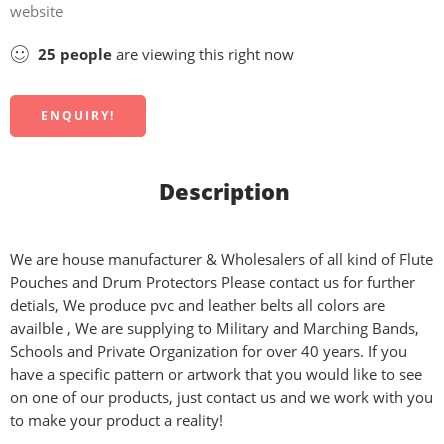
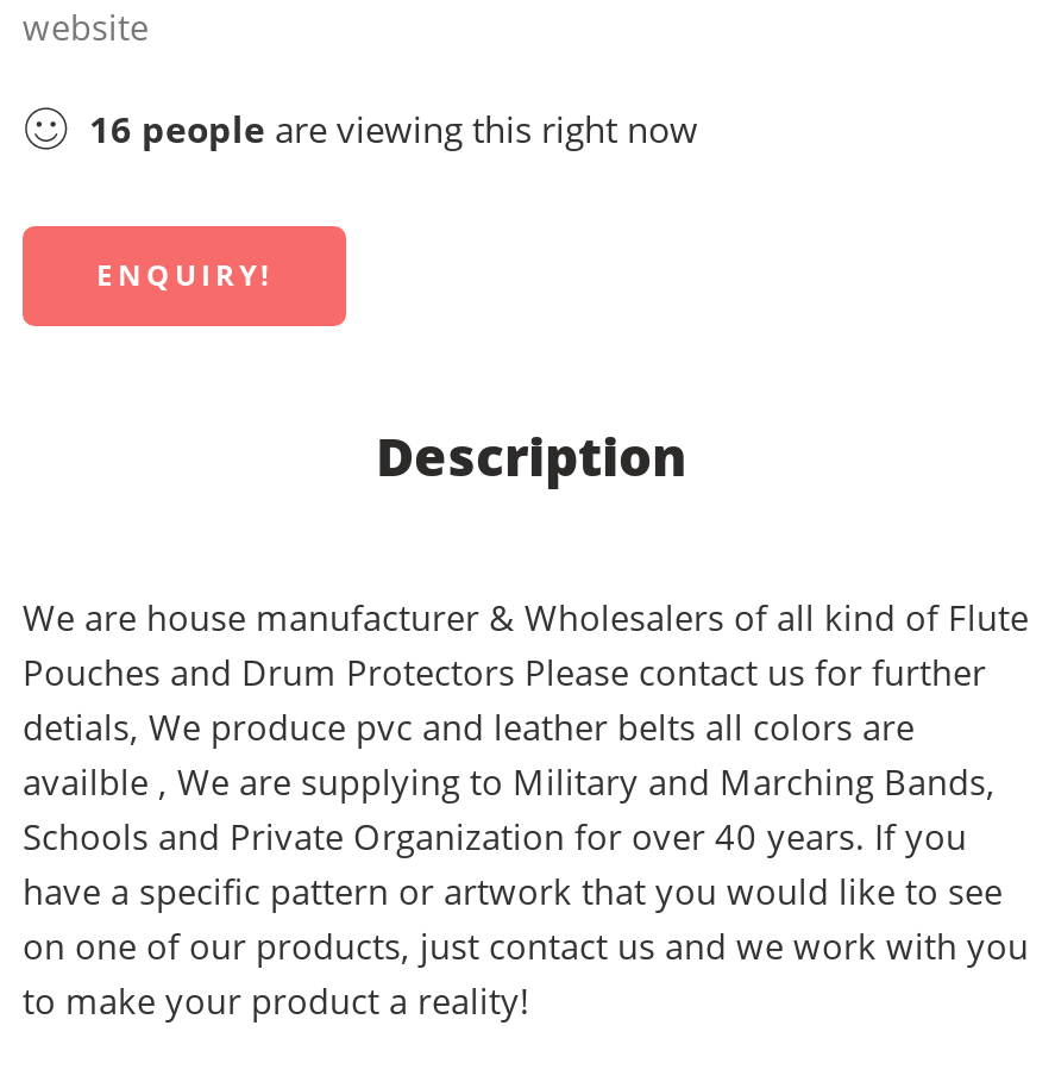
[38,44,294,64] 25 people are viewing this right now -> [89,105,698,153] 16 people are viewing this right now

